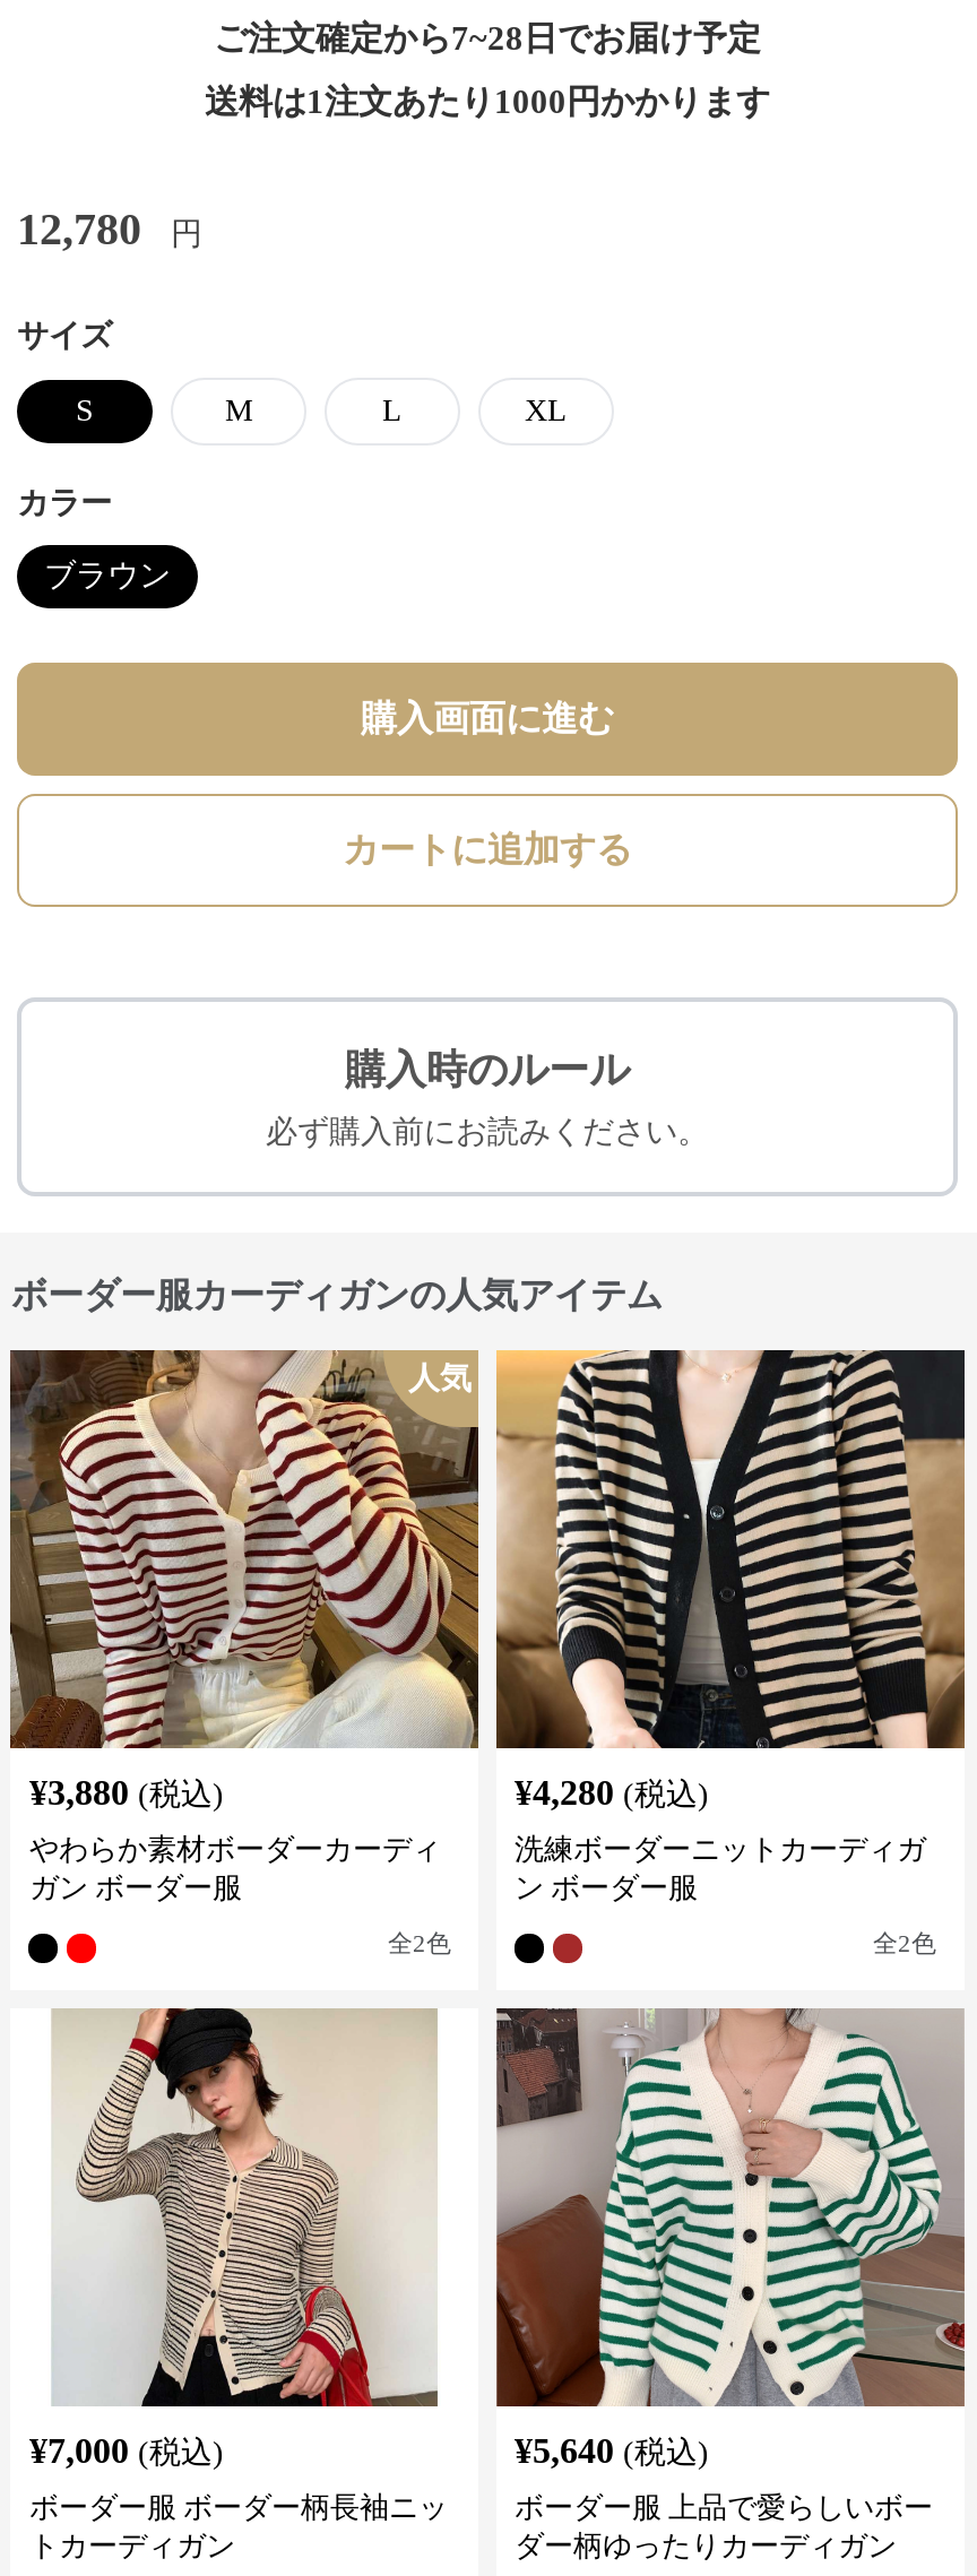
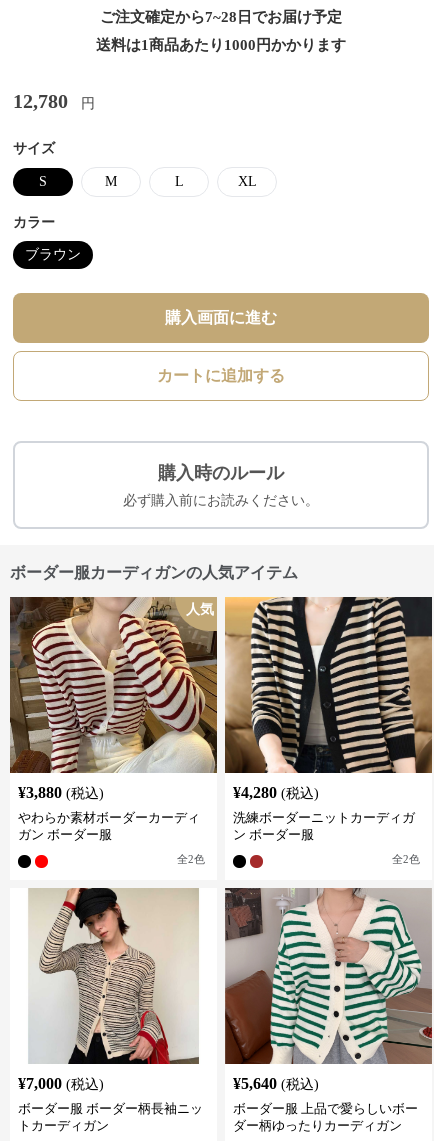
[205,84,770,120] 送料は1注文あたり1000円かかります -> [96,37,346,53] 送料は1商品あたり1000円かかります

